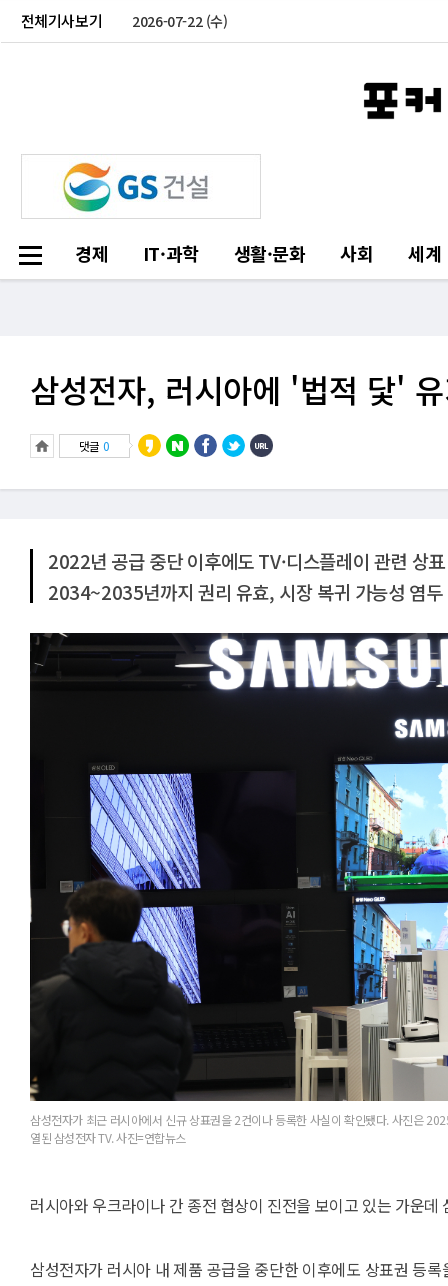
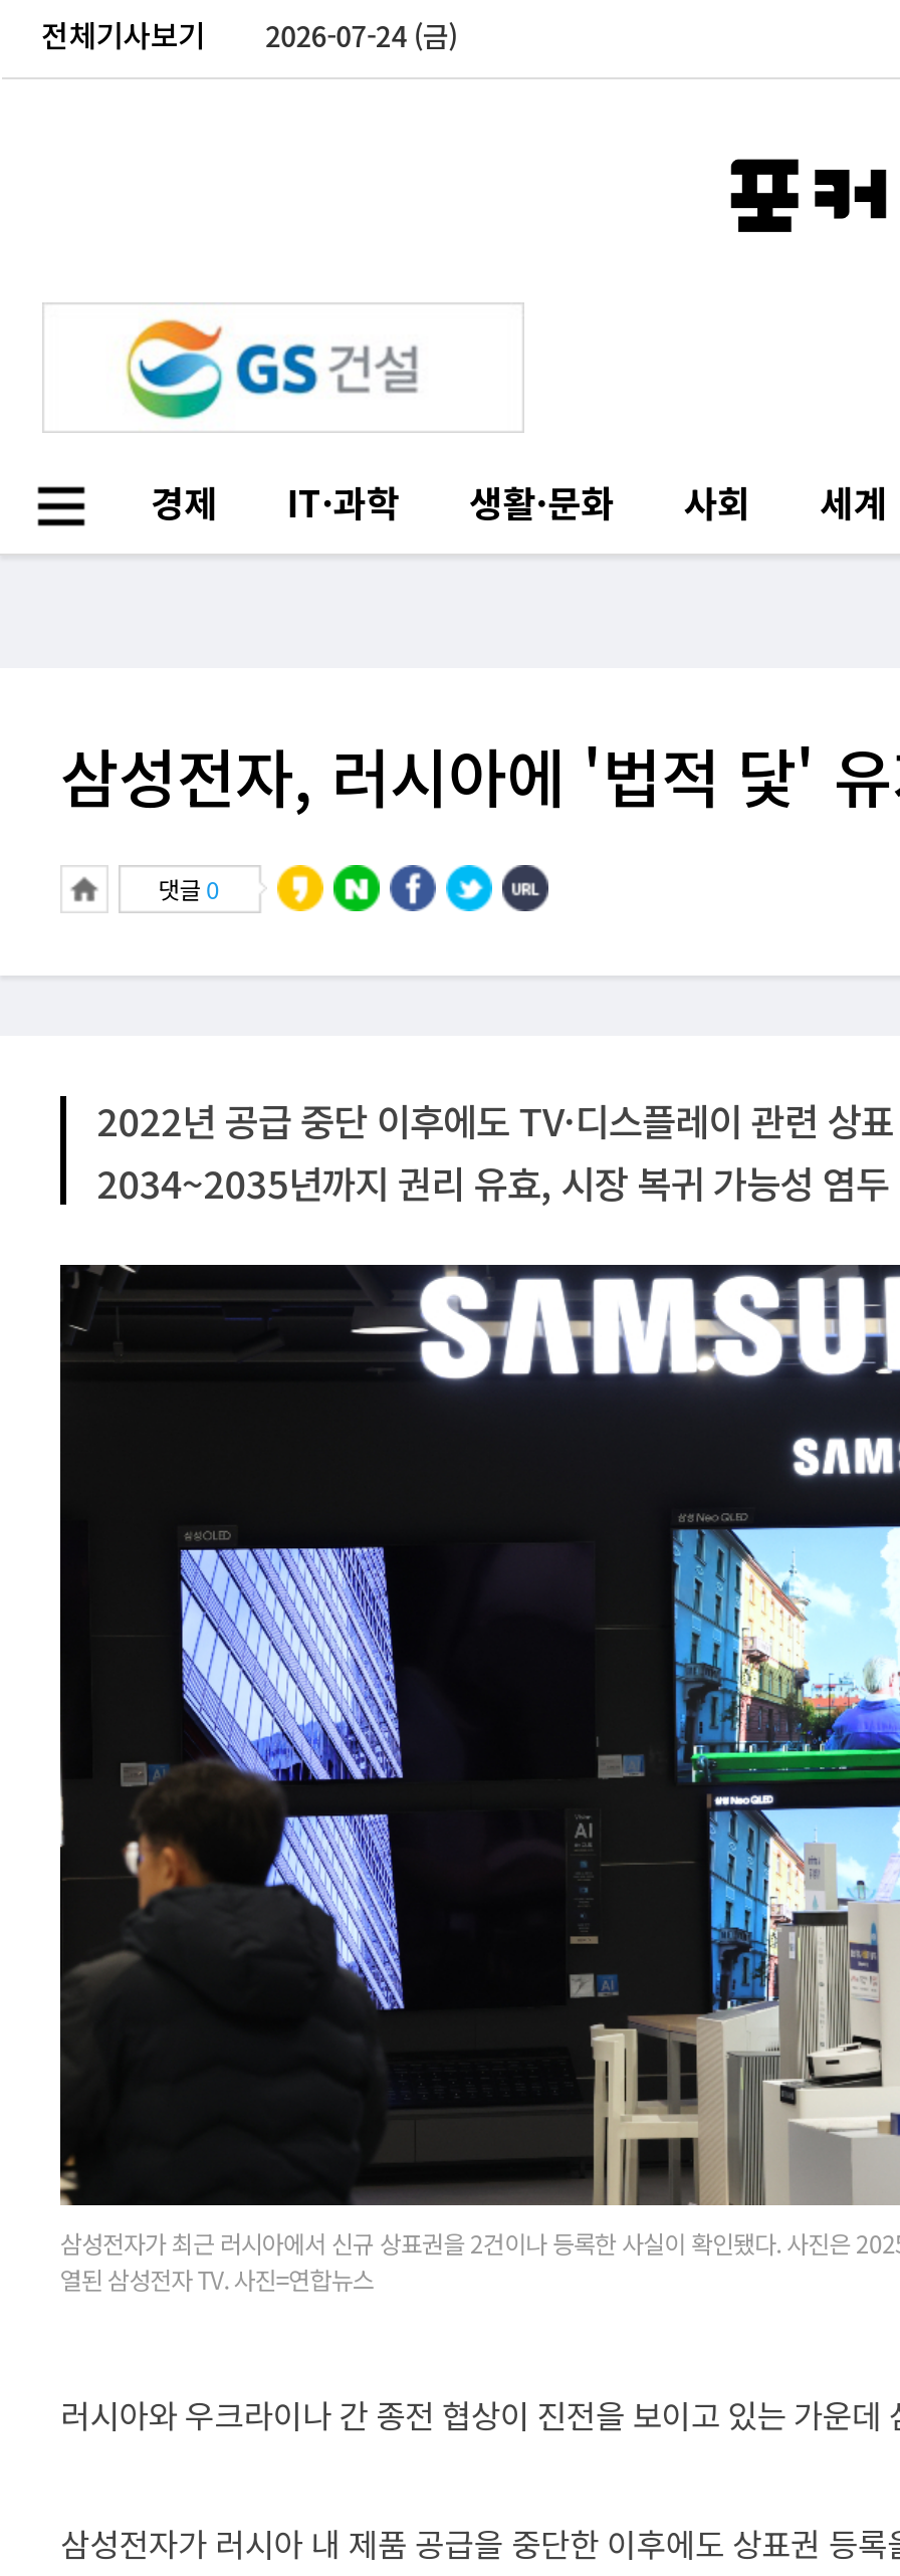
[20,10,228,31] 전체기사보기 2026-07-22 (수) -> [41,13,457,55] 전체기사보기 2026-07-24 (금)

